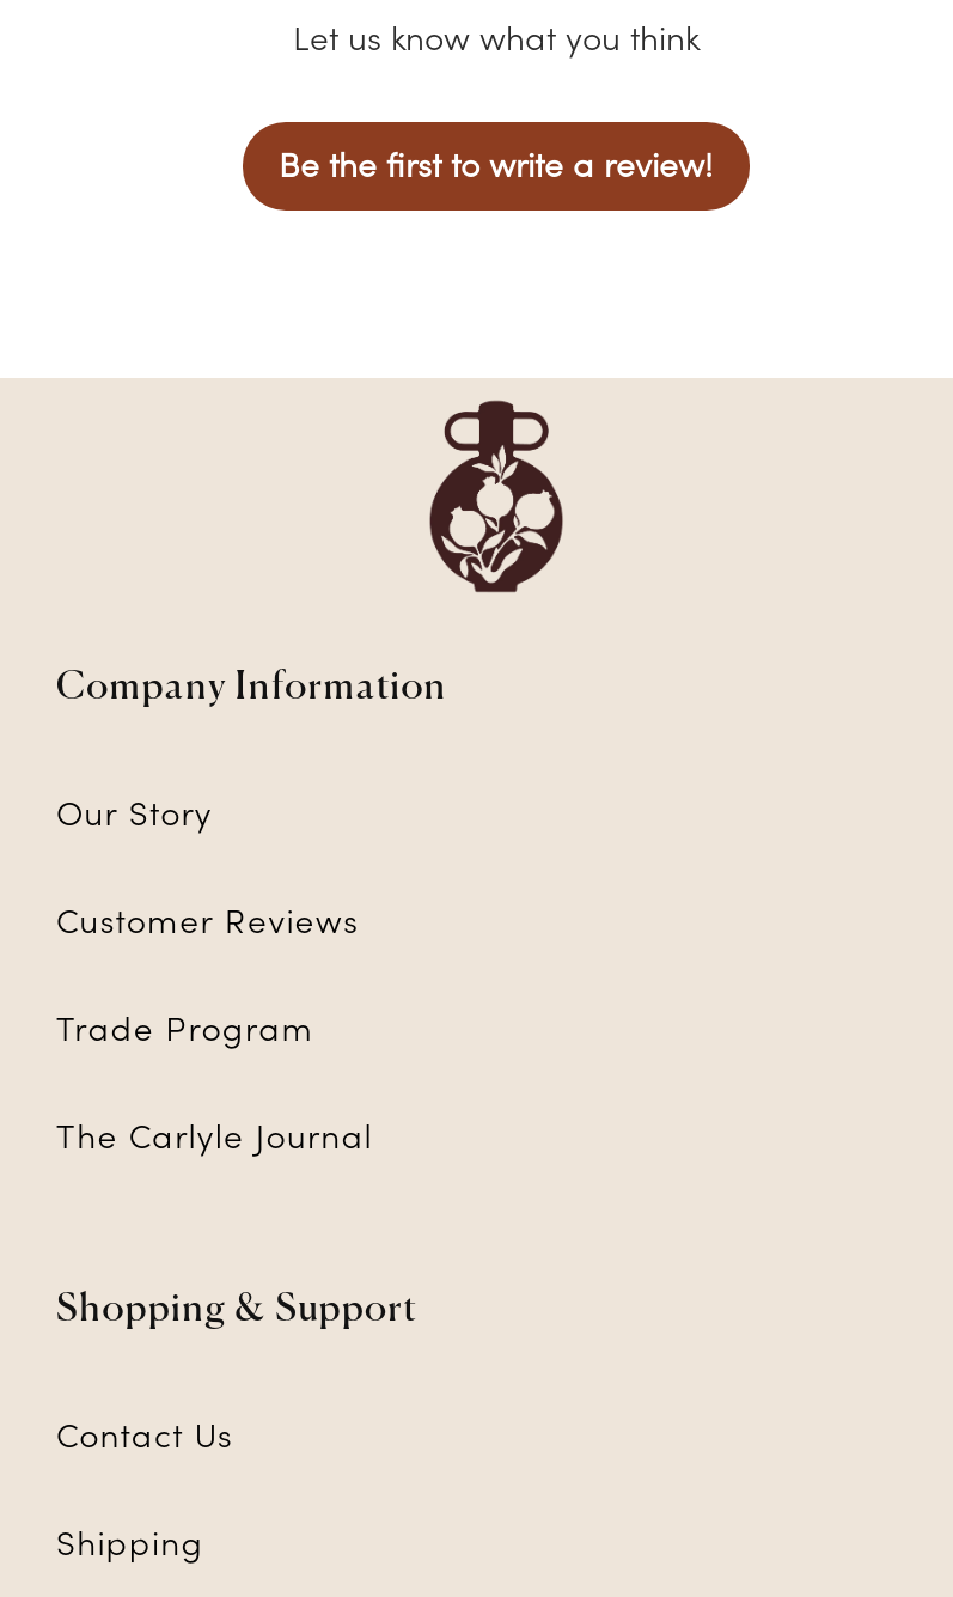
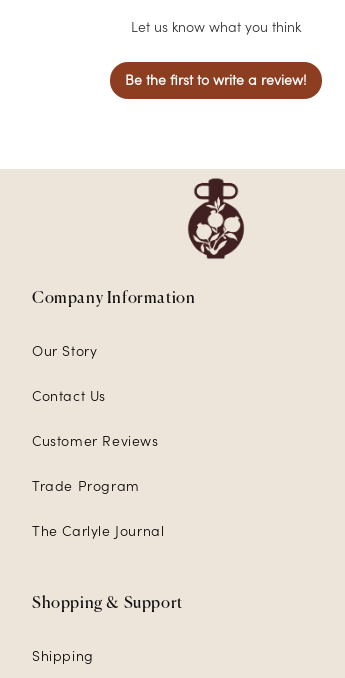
moved [56,901,417,1331] -> [32,432,183,612]: Customer Reviews | Trade Program | The Carlyle Journal | Shopping & Support
moved [56,1415,233,1458] -> [32,387,106,405]: Contact Us

